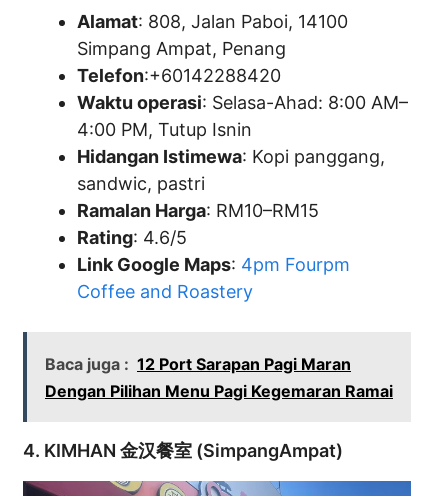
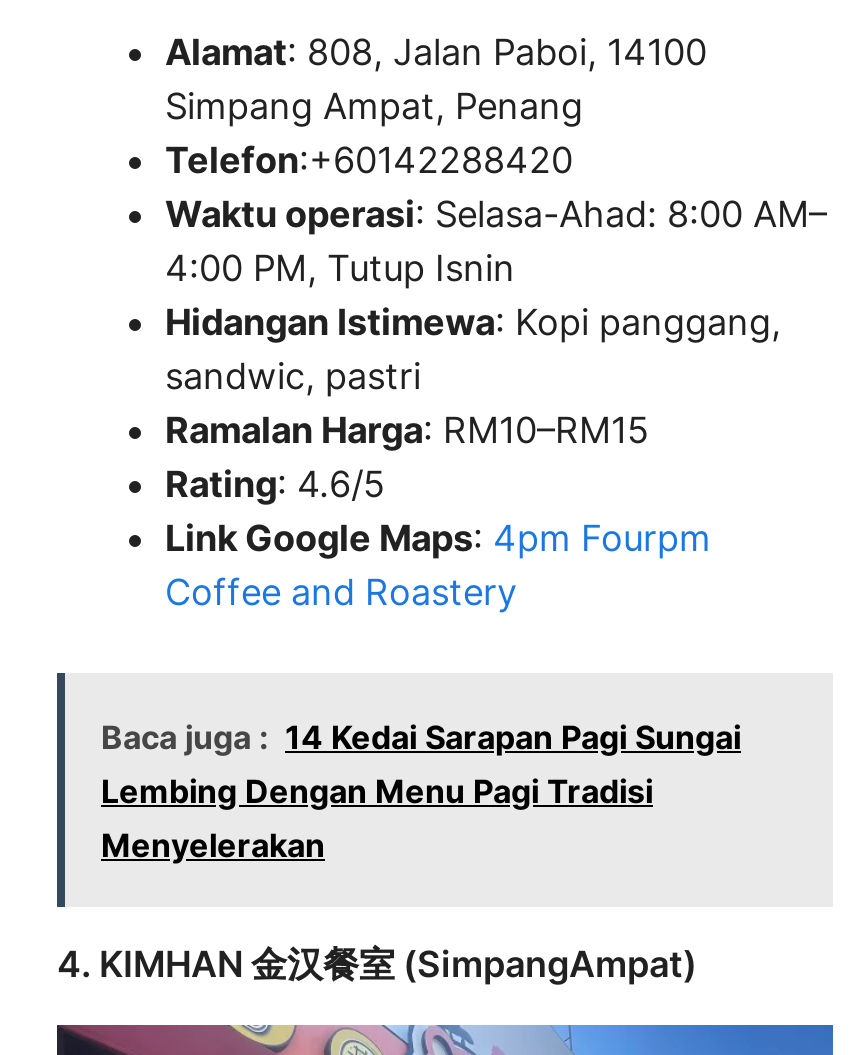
[45,354,393,401] Baca juga : 12 Port Sarapan Pagi Maran | Dengan Pilihan Menu Pagi Kegemaran Ramai -> [101,716,741,864] Baca juga : 14 Kedai Sarapan Pagi Sungai | Lembing Dengan Menu Pagi Tradisi | Menyelerakan

